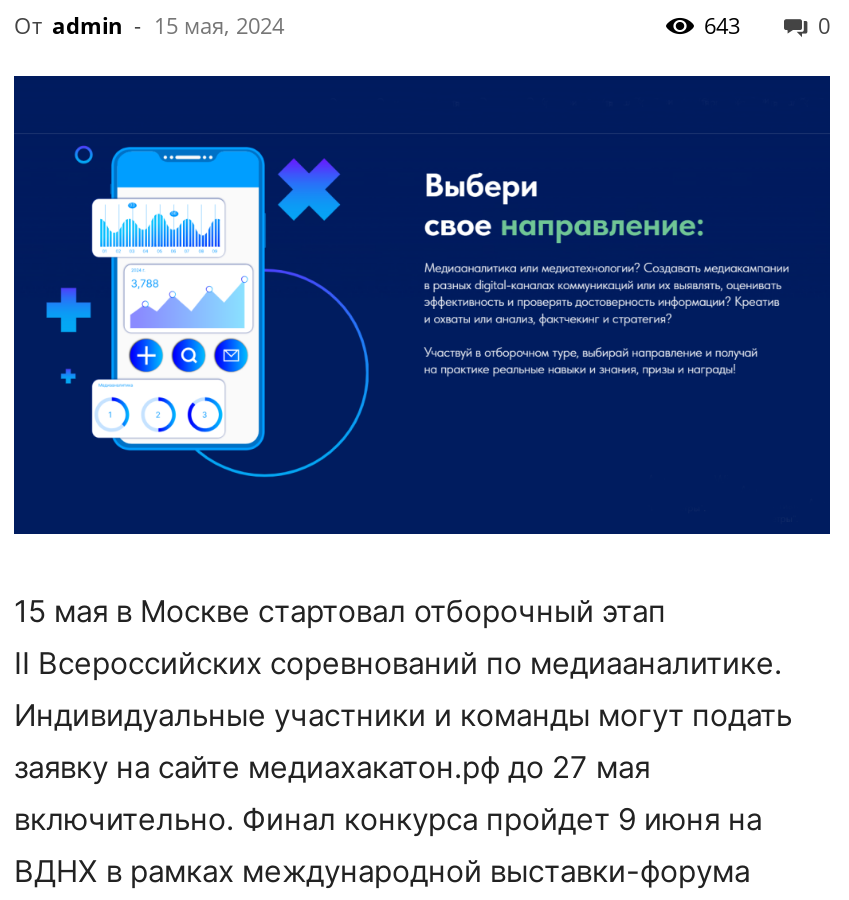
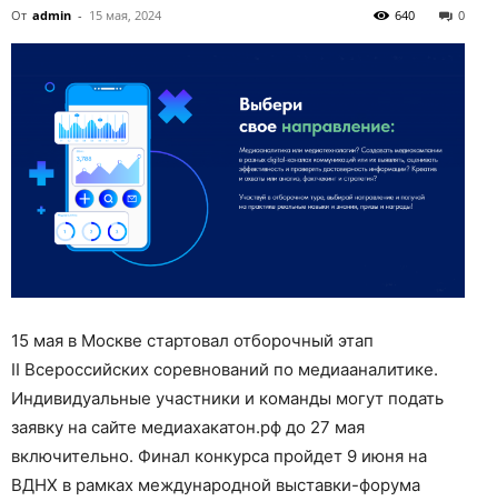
[704,10,740,40] 643 -> [395,7,415,23] 640

